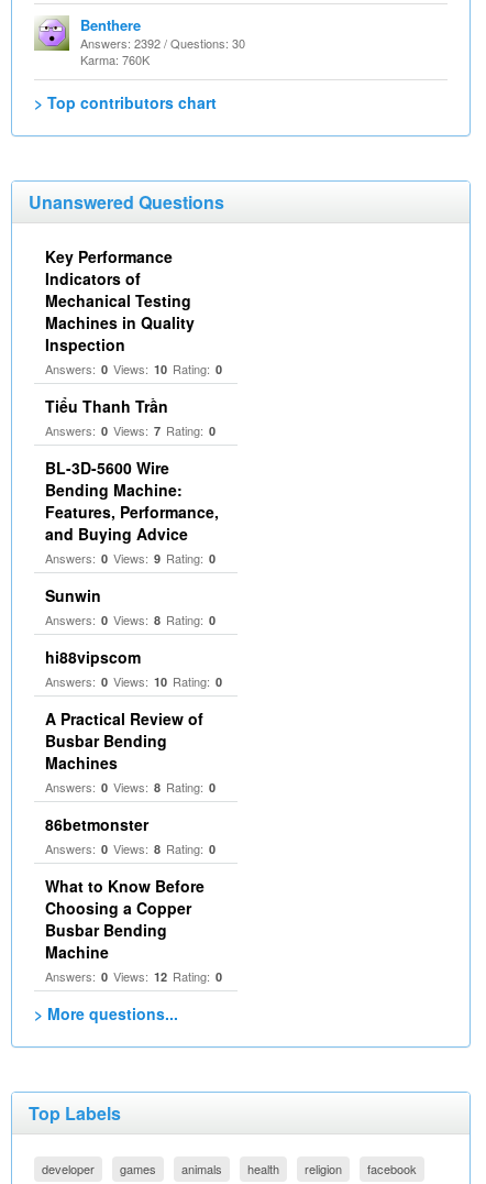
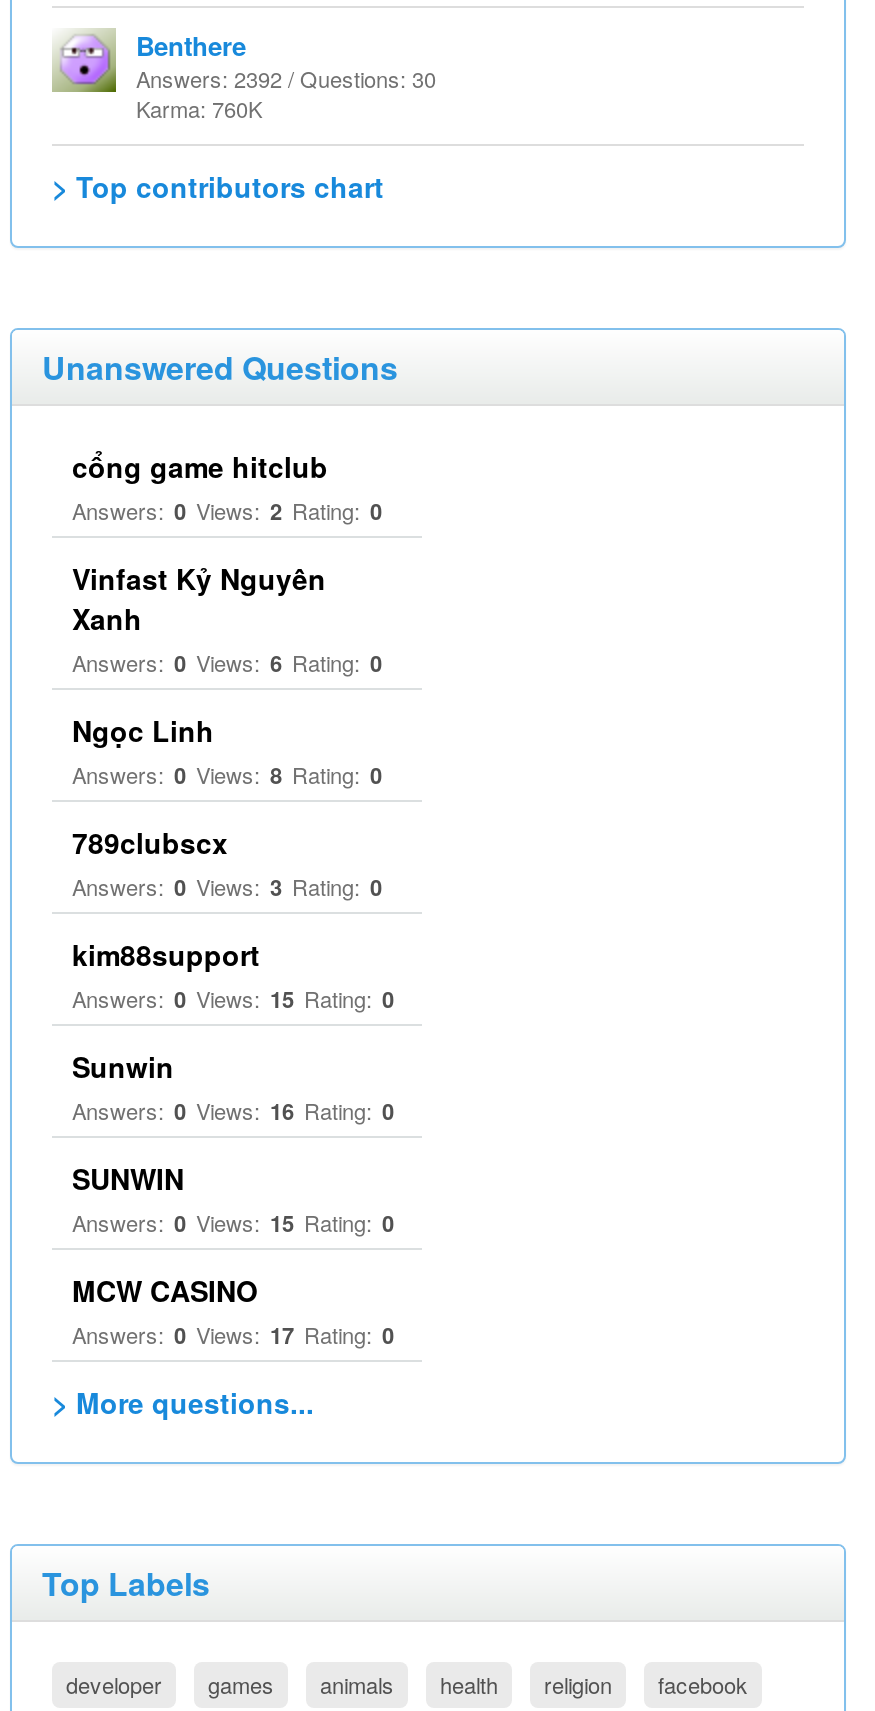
[45,245,222,567] Key Performance | Indicators of | Mechanical Testing | Machines in Quality | Inspection | Answers: 0 Views: 10 Rating: 0 | Tiểu Thanh Trần | Answers: 0 Views: 7 Rating: 0 | BL-3D-5600 Wire | Bending Machine: | Features, Performance, | and Buying Advice | Answers: 0 Views: 9 Rating: 0 -> [72,446,394,1014] cổng game hitclub | Answers: 0 Views: 2 Rating: 0 | Vinfast Kỷ Nguyên | Xanh | Answers: 0 Views: 6 Rating: 0 | Ngọc Linh | Answers: 0 Views: 8 Rating: 0 | 789clubscx | Answers: 0 Views: 3 Rating: 0 | kim88support | Answers: 0 Views: 15 Rating: 0
[45,611,222,985] Answers: 0 Views: 8 Rating: 0 | hi88vipscom | Answers: 0 Views: 10 Rating: 0 | A Practical Review of | Busbar Bending | Machines | Answers: 0 Views: 8 Rating: 0 | 86betmonster | Answers: 0 Views: 8 Rating: 0 | What to Know Before | Choosing a Copper | Busbar Bending | Machine | Answers: 0 Views: 12 Rating: 0 -> [72,1094,394,1350] Answers: 0 Views: 16 Rating: 0 | SUNWIN | Answers: 0 Views: 15 Rating: 0 | MCW CASINO | Answers: 0 Views: 17 Rating: 0

